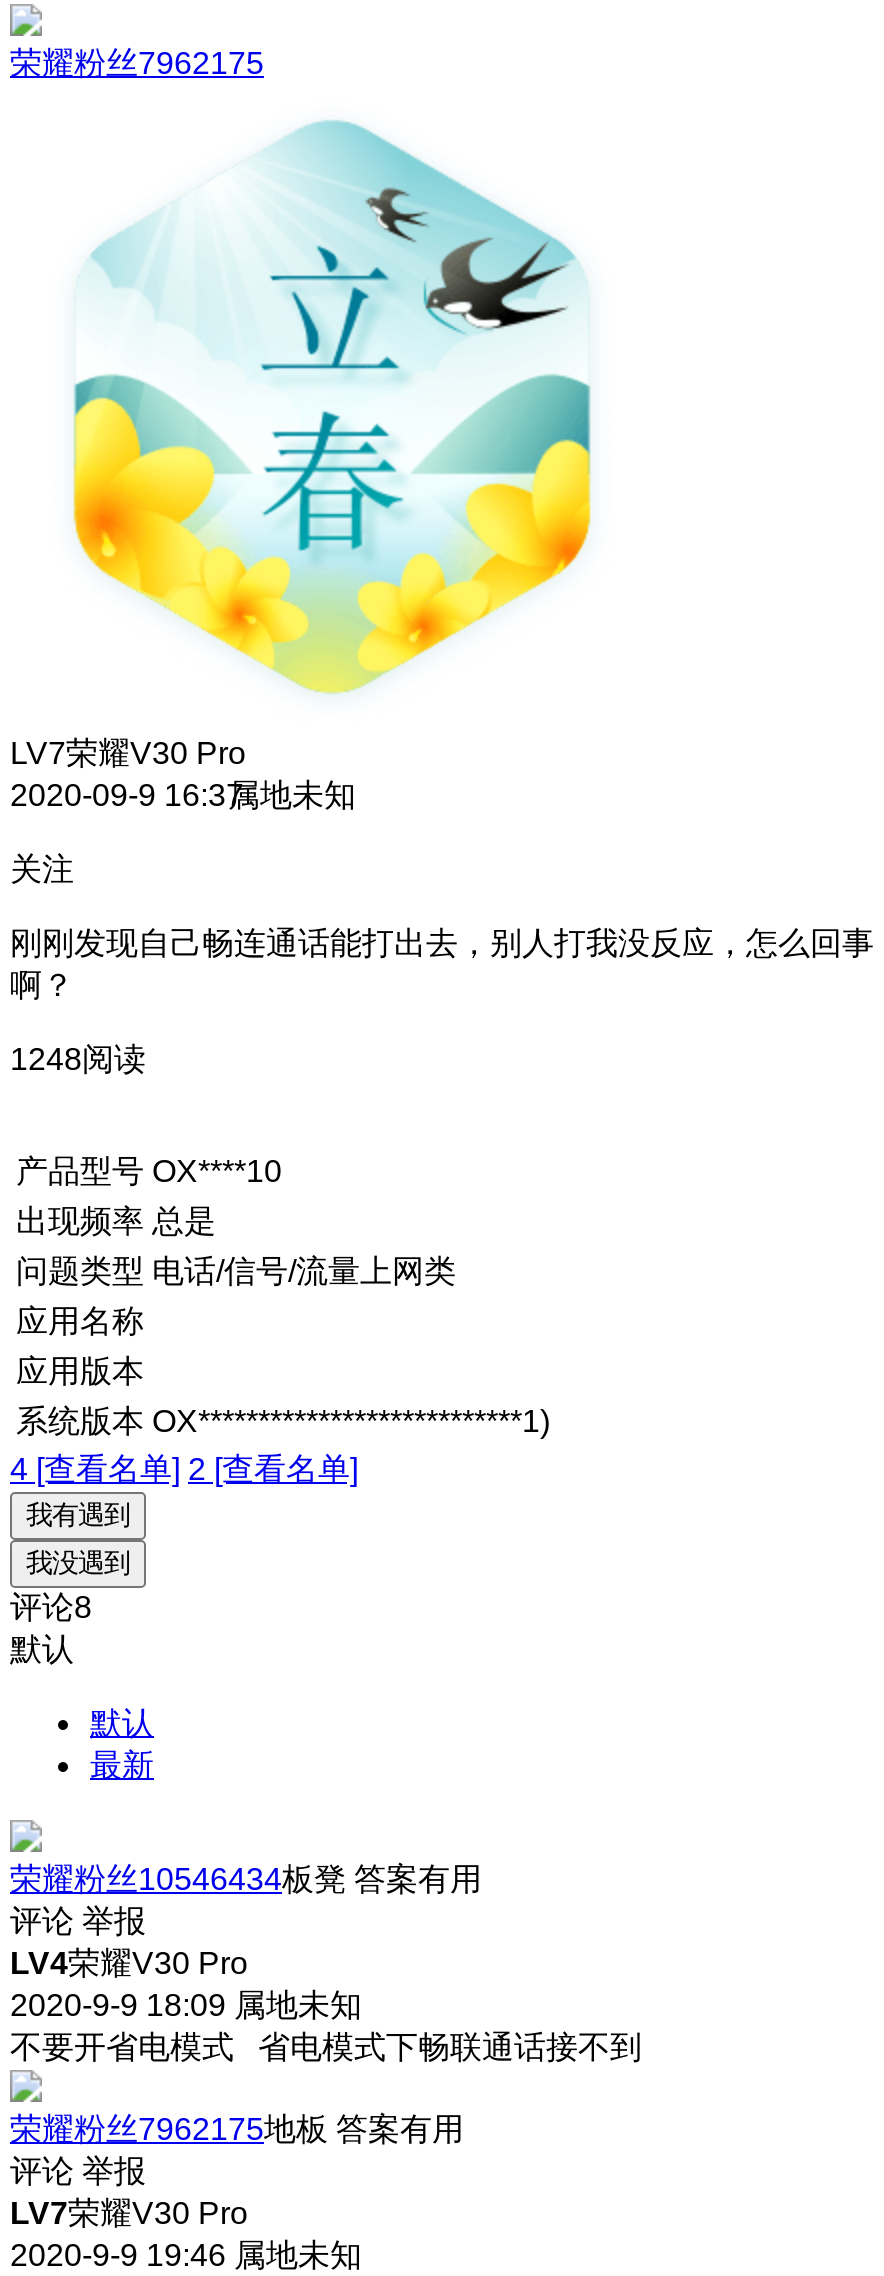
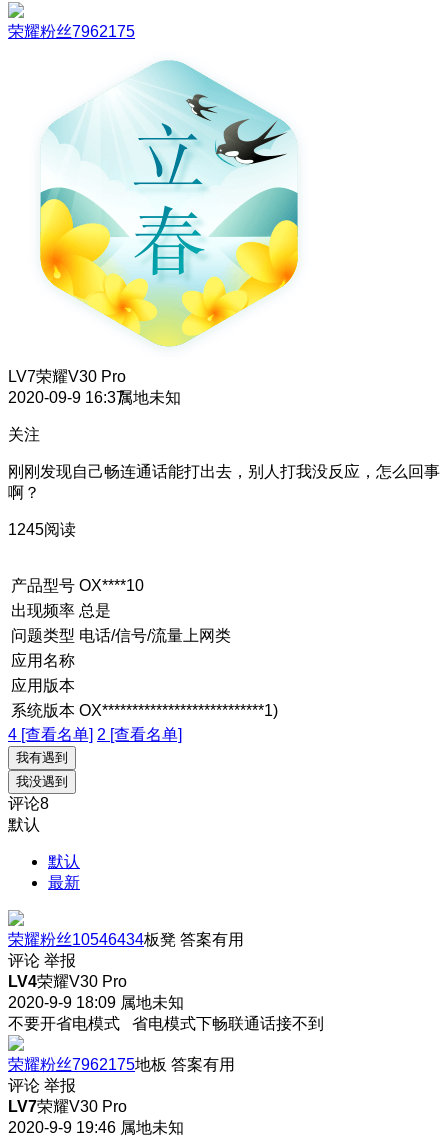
[10,1042,146,1076] 1248阅读 -> [8,521,76,538] 1245阅读

